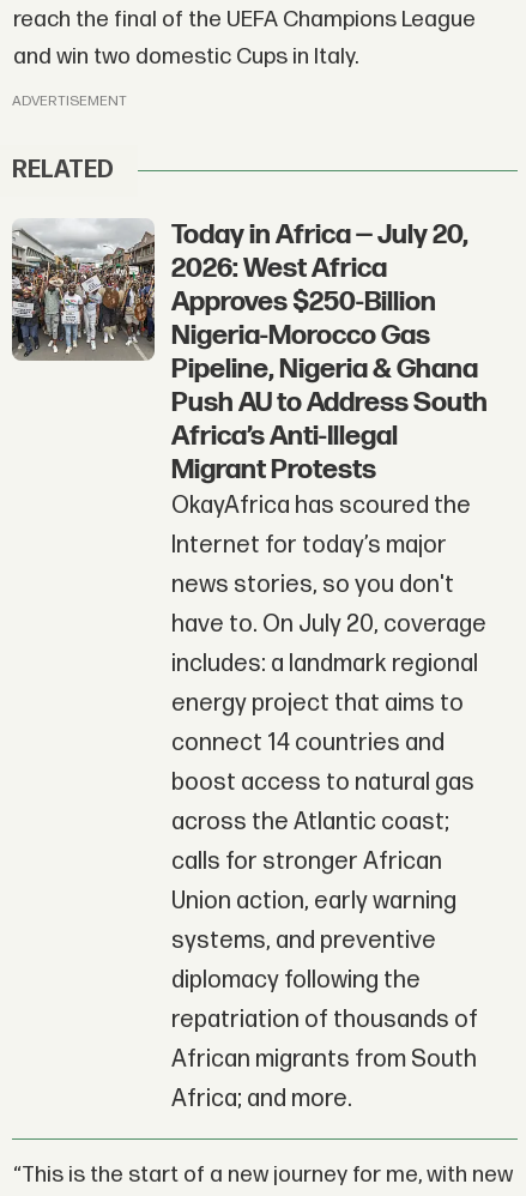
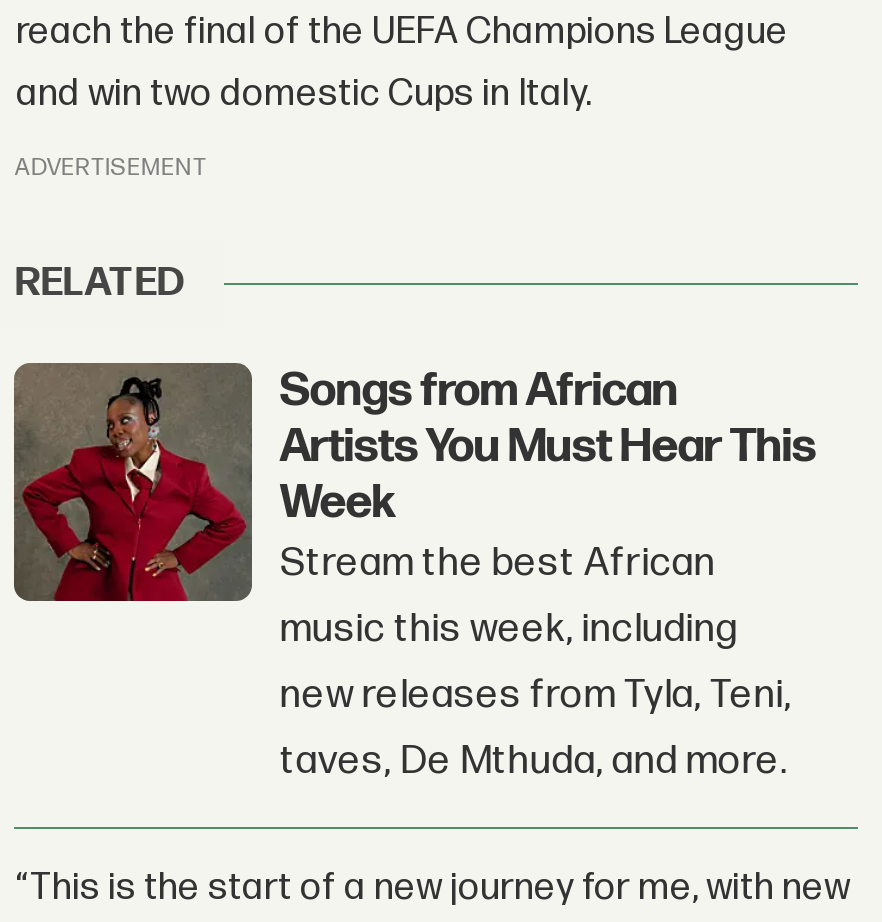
[12,218,488,1113] [image] | Today in Africa — July 20, | 2026: West Africa | Approves $250-Billion | Nigeria-Morocco Gas | Pipeline, Nigeria & Ghana | Push AU to Address South | Africa’s Anti-Illegal | Migrant Protests | OkayAfrica has scoured the | Internet for today’s major | news stories, so you don't | have to. On July 20, coverage | includes: a landmark regional | energy project that aims to | connect 14 countries and | boost access to natural gas | across the Atlantic coast; | calls for stronger African | Union action, early warning | systems, and preventive | diplomacy following the | repatriation of thousands of | African migrants from South | Africa; and more. -> [14,361,816,785] [image] | Songs from African | Artists You Must Hear This | Week | Stream the best African | music this week, including | new releases from Tyla, Teni, | taves, De Mthuda, and more.

